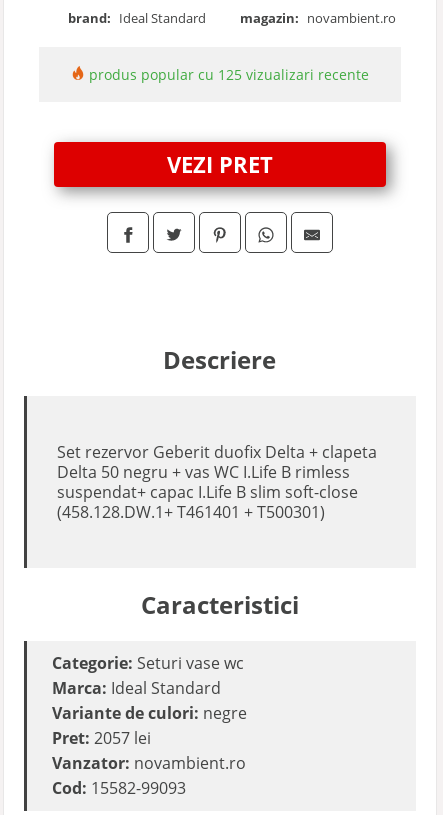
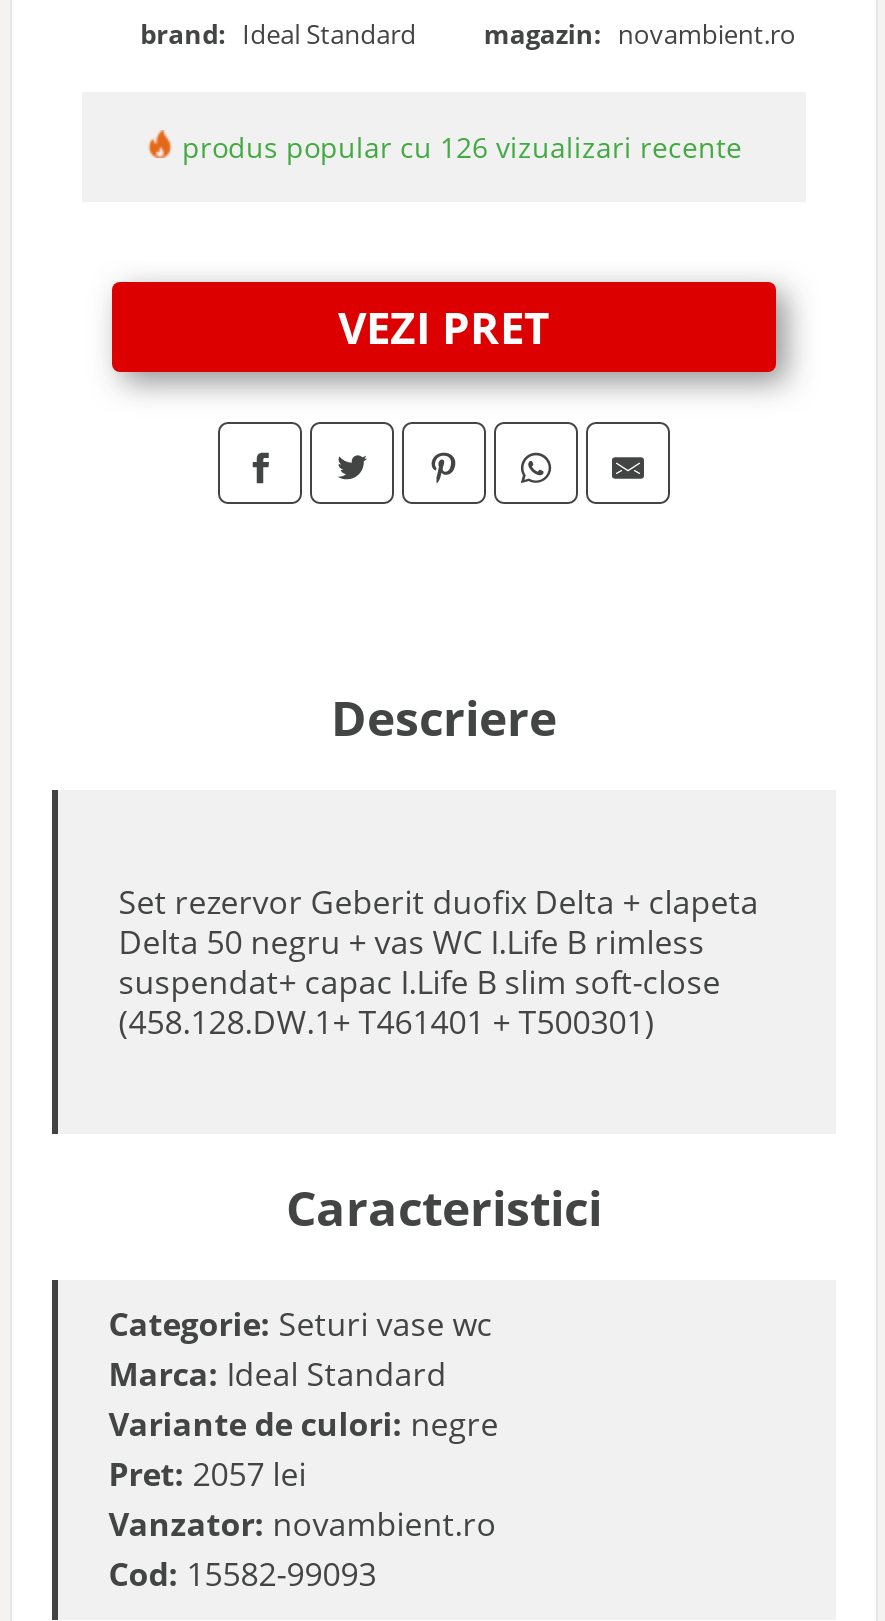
[85,65,369,84] produs popular cu 125 vizualizari recente -> [174,128,742,166] produs popular cu 126 vizualizari recente

